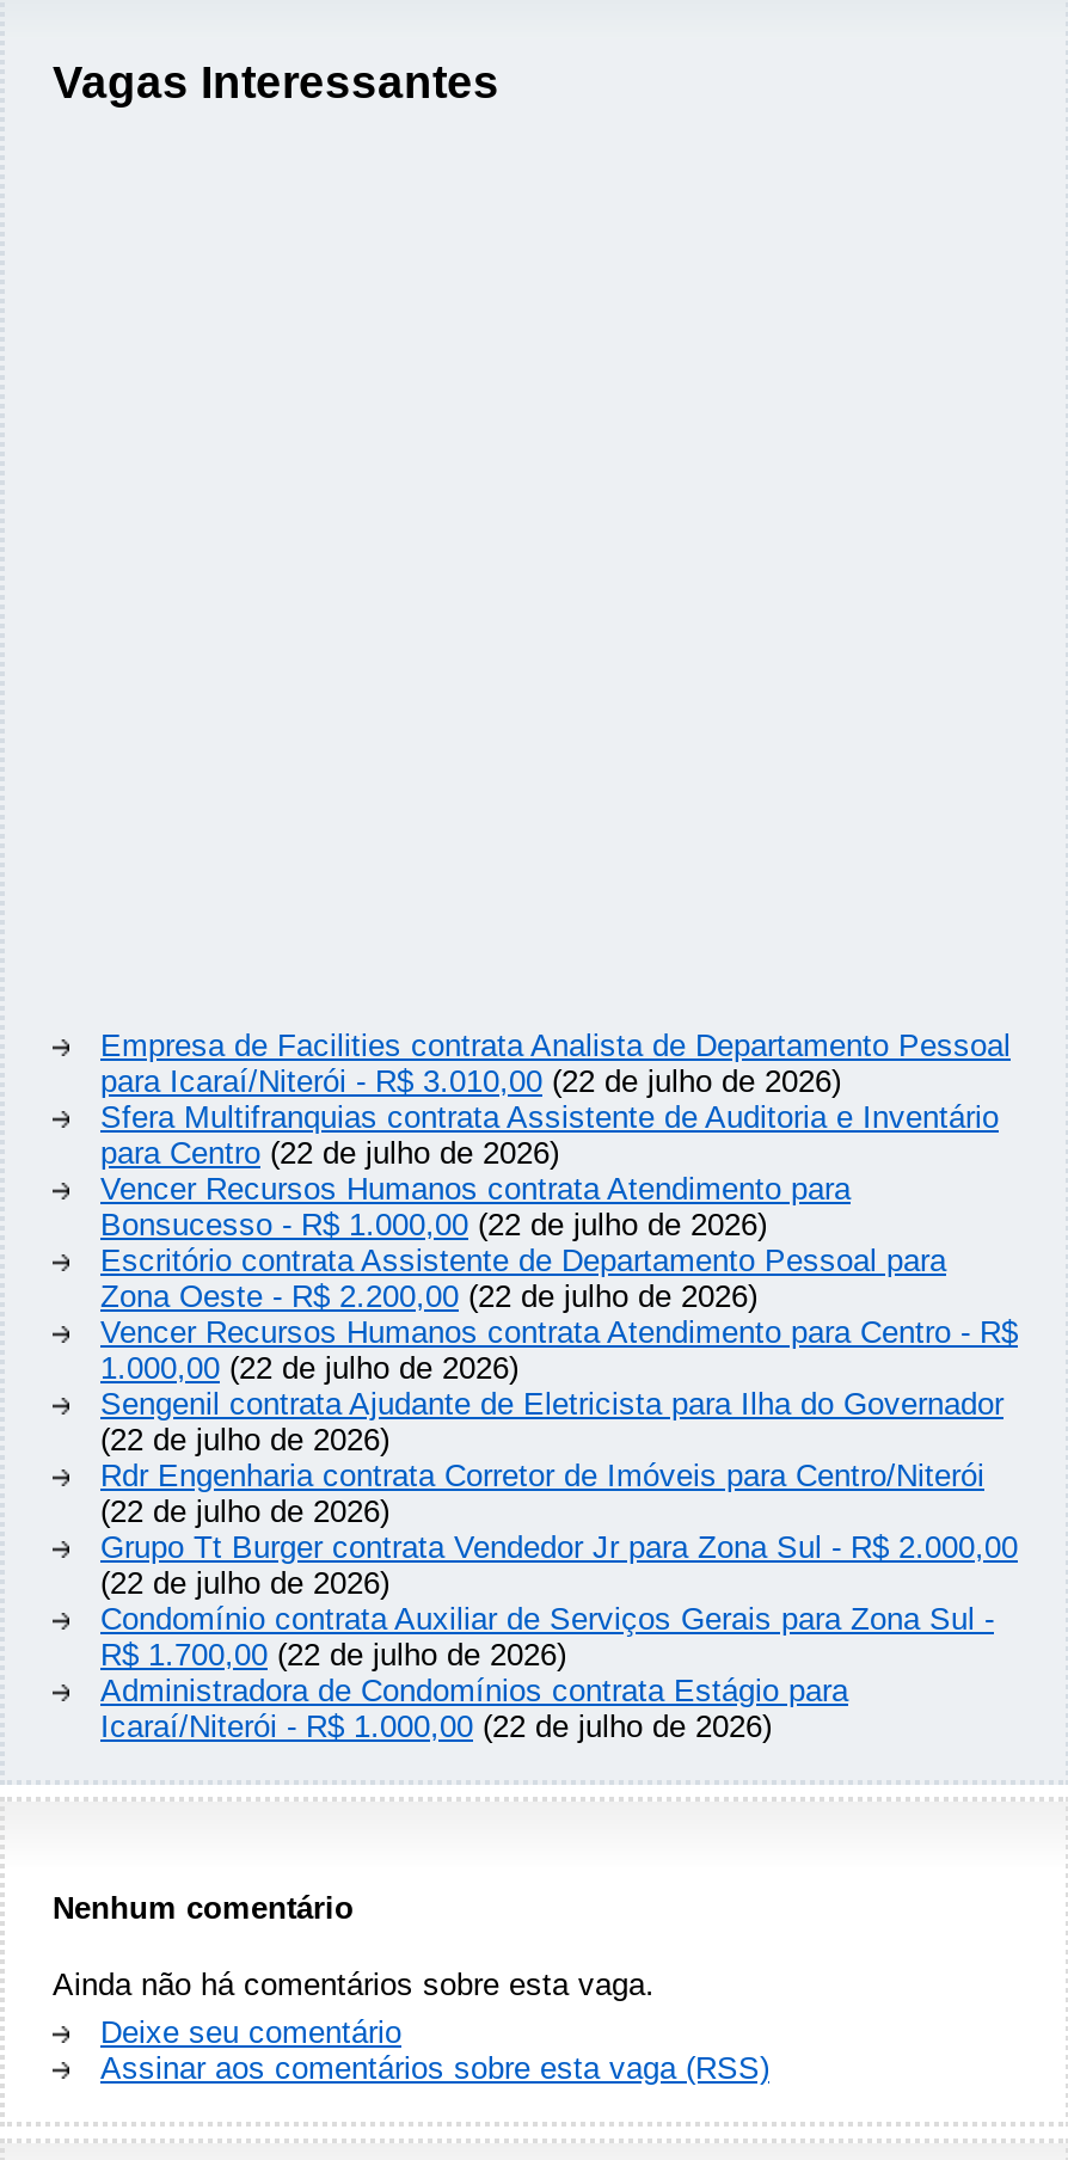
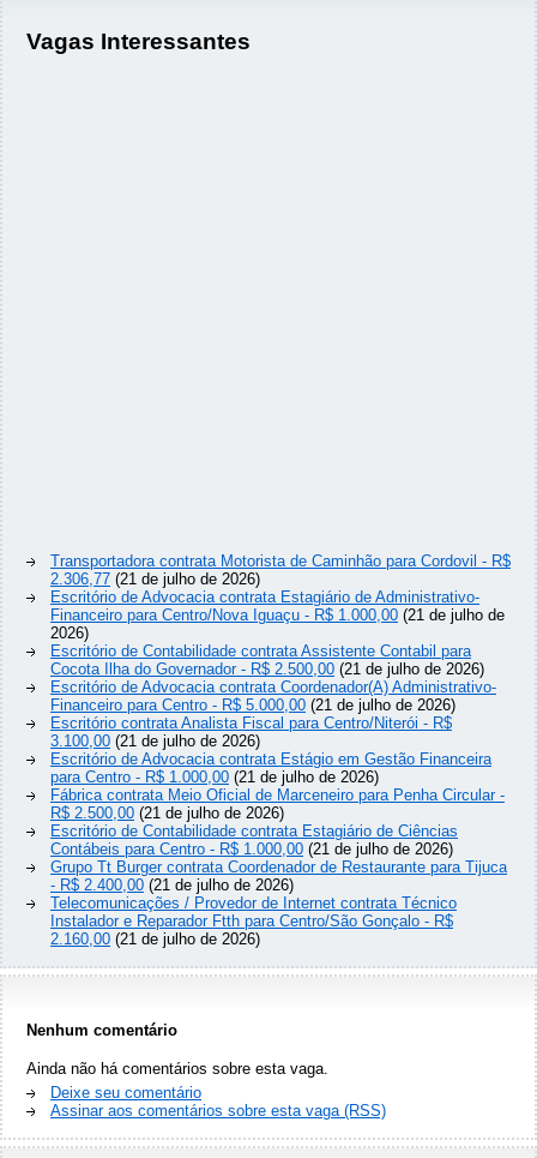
[100,1028,1018,1744] Empresa de Facilities contrata Analista de Departamento Pessoal | para Icaraí/Niterói - R$ 3.010,00 (22 de julho de 2026) | Sfera Multifranquias contrata Assistente de Auditoria e Inventário | para Centro (22 de julho de 2026) | Vencer Recursos Humanos contrata Atendimento para | Bonsucesso - R$ 1.000,00 (22 de julho de 2026) | Escritório contrata Assistente de Departamento Pessoal para | Zona Oeste - R$ 2.200,00 (22 de julho de 2026) | Vencer Recursos Humanos contrata Atendimento para Centro - R$ | 1.000,00 (22 de julho de 2026) | Sengenil contrata Ajudante de Eletricista para Ilha do Governador | (22 de julho de 2026) | Rdr Engenharia contrata Corretor de Imóveis para Centro/Niterói | (22 de julho de 2026) | Grupo Tt Burger contrata Vendedor Jr para Zona Sul - R$ 2.000,00 | (22 de julho de 2026) | Condomínio contrata Auxiliar de Serviços Gerais para Zona Sul - | R$ 1.700,00 (22 de julho de 2026) | Administradora de Condomínios contrata Estágio para | Icaraí/Niterói - R$ 1.000,00 (22 de julho de 2026) -> [50,552,511,948] Transportadora contrata Motorista de Caminhão para Cordovil - R$ | 2.306,77 (21 de julho de 2026) | Escritório de Advocacia contrata Estagiário de Administrativo- | Financeiro para Centro/Nova Iguaçu - R$ 1.000,00 (21 de julho de | 2026) | Escritório de Contabilidade contrata Assistente Contabil para | Cocota Ilha do Governador - R$ 2.500,00 (21 de julho de 2026) | Escritório de Advocacia contrata Coordenador(A) Administrativo- | Financeiro para Centro - R$ 5.000,00 (21 de julho de 2026) | Escritório contrata Analista Fiscal para Centro/Niterói - R$ | 3.100,00 (21 de julho de 2026) | Escritório de Advocacia contrata Estágio em Gestão Financeira | para Centro - R$ 1.000,00 (21 de julho de 2026) | Fábrica contrata Meio Oficial de Marceneiro para Penha Circular - | R$ 2.500,00 (21 de julho de 2026) | Escritório de Contabilidade contrata Estagiário de Ciências | Contábeis para Centro - R$ 1.000,00 (21 de julho de 2026) | Grupo Tt Burger contrata Coordenador de Restaurante para Tijuca | - R$ 2.400,00 (21 de julho de 2026) | Telecomunicações / Provedor de Internet contrata Técnico | Instalador e Reparador Ftth para Centro/São Gonçalo - R$ | 2.160,00 (21 de julho de 2026)

